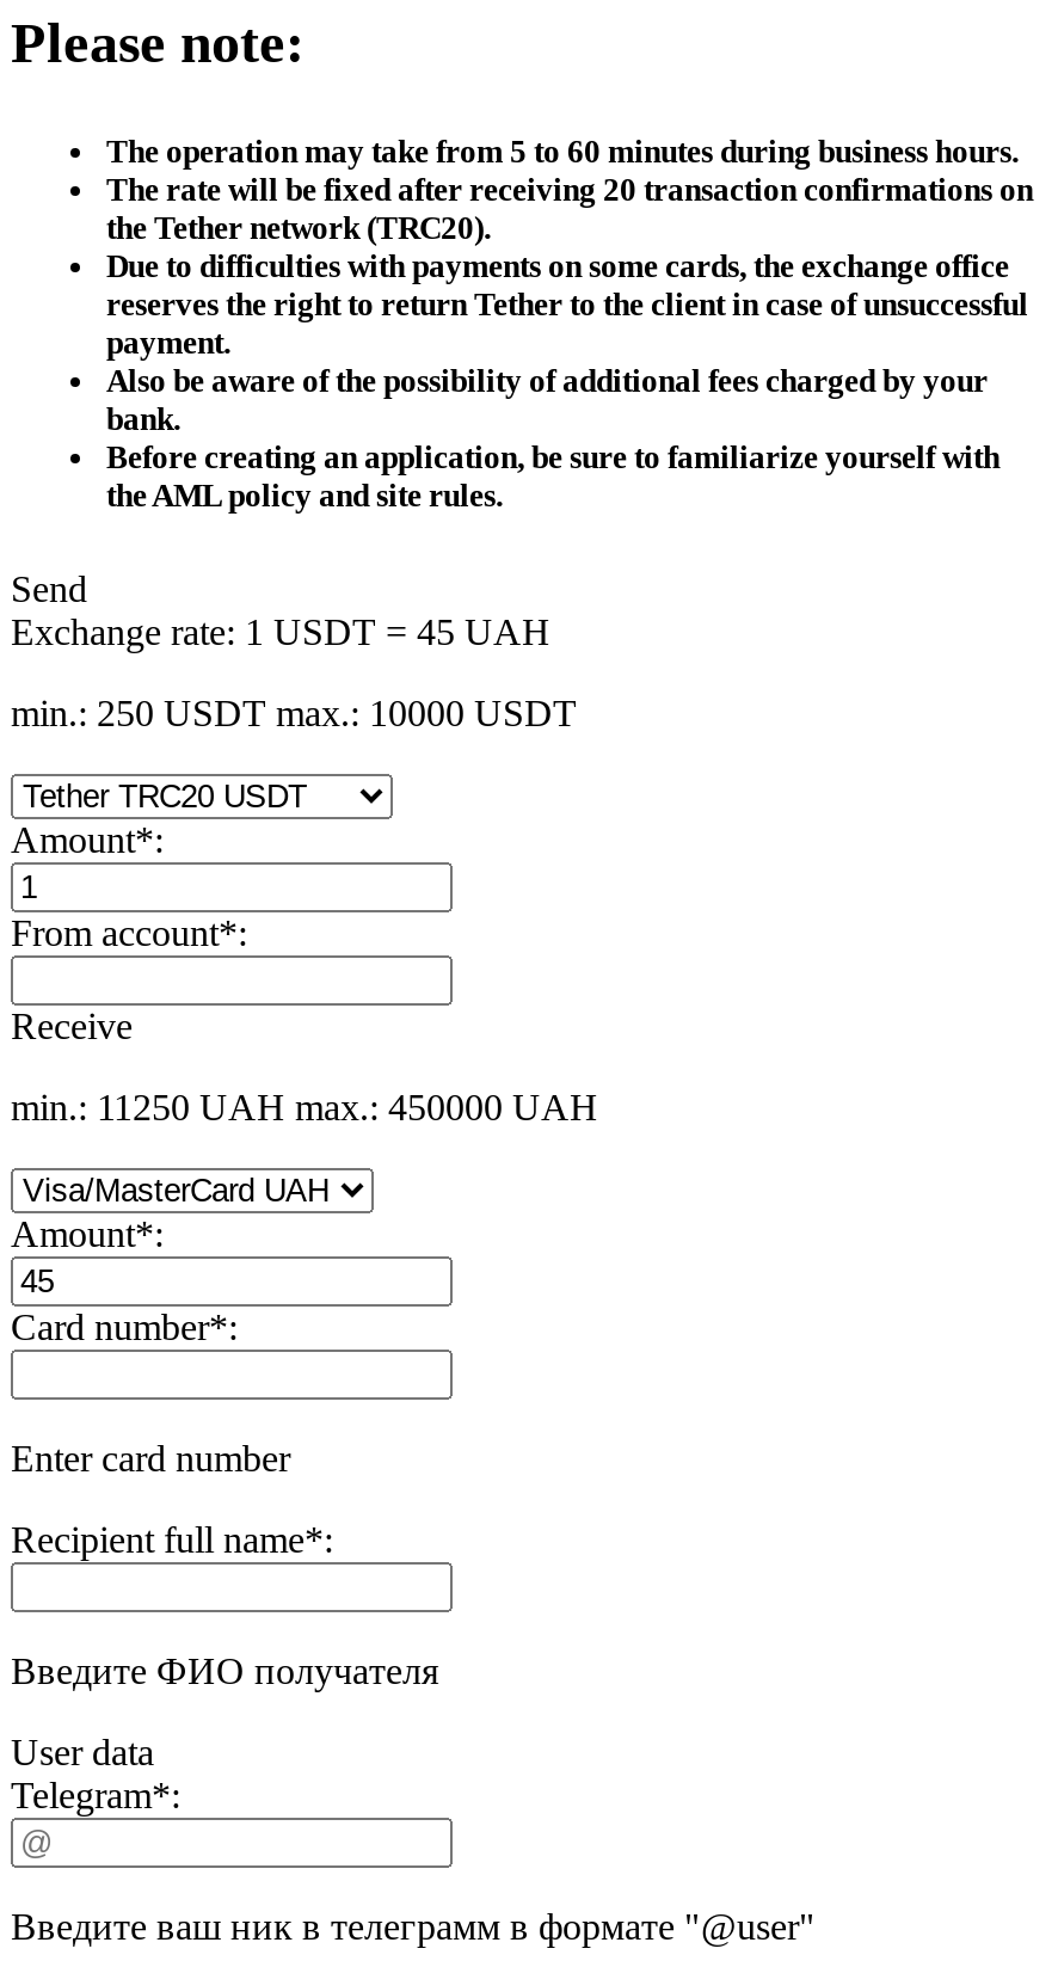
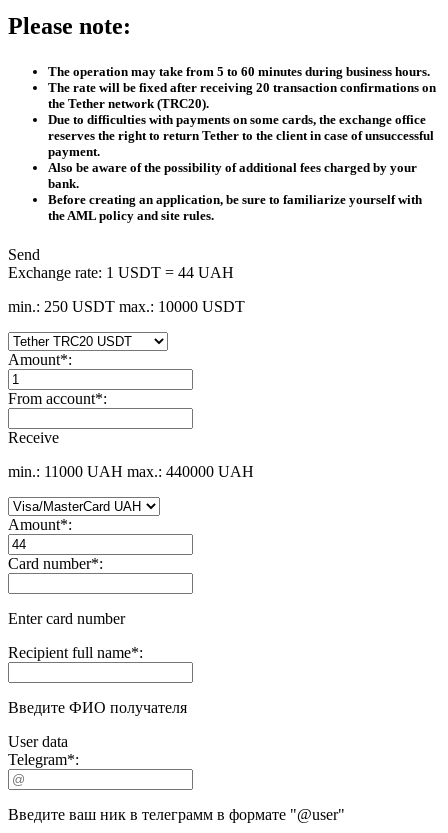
[11,611,550,652] Exchange rate: 1 USDT = 45 UAH -> [8,264,234,281] Exchange rate: 1 USDT = 44 UAH
[11,1087,598,1127] min.: 11250 UAH max.: 450000 UAH -> [8,463,254,480] min.: 11000 UAH max.: 440000 UAH

